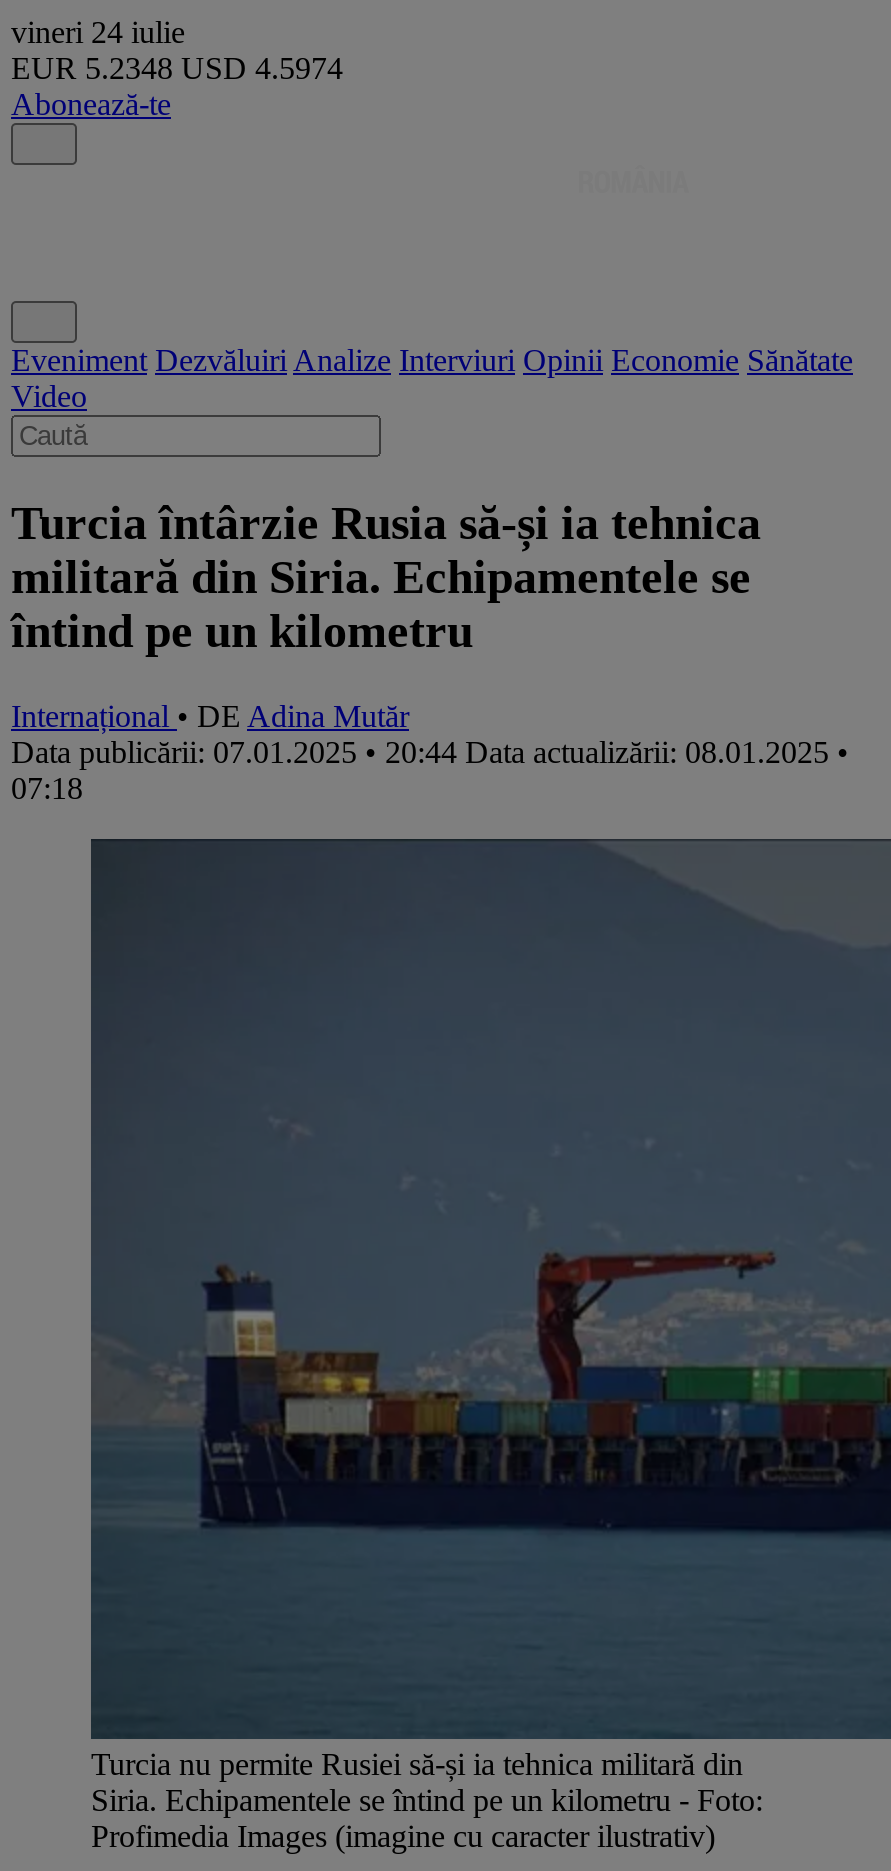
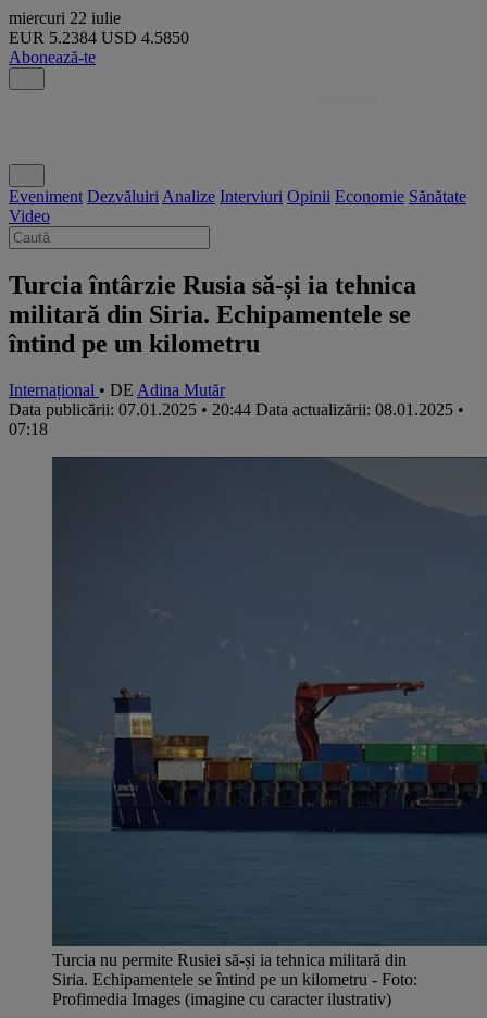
[11,15,185,49] vineri 24 iulie -> [9,9,121,27] miercuri 22 iulie
[11,51,343,85] EUR 5.2348 USD 4.5974 -> [9,28,189,47] EUR 5.2384 USD 4.5850

